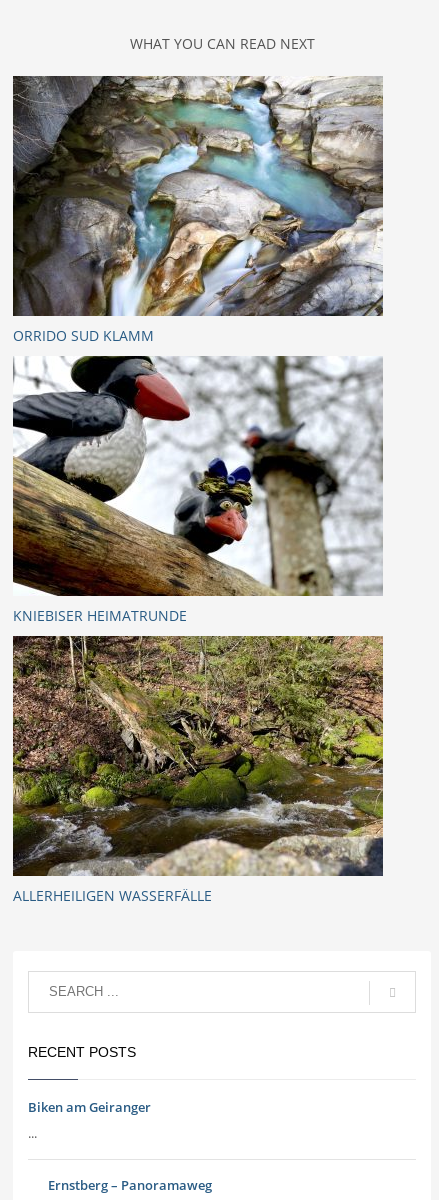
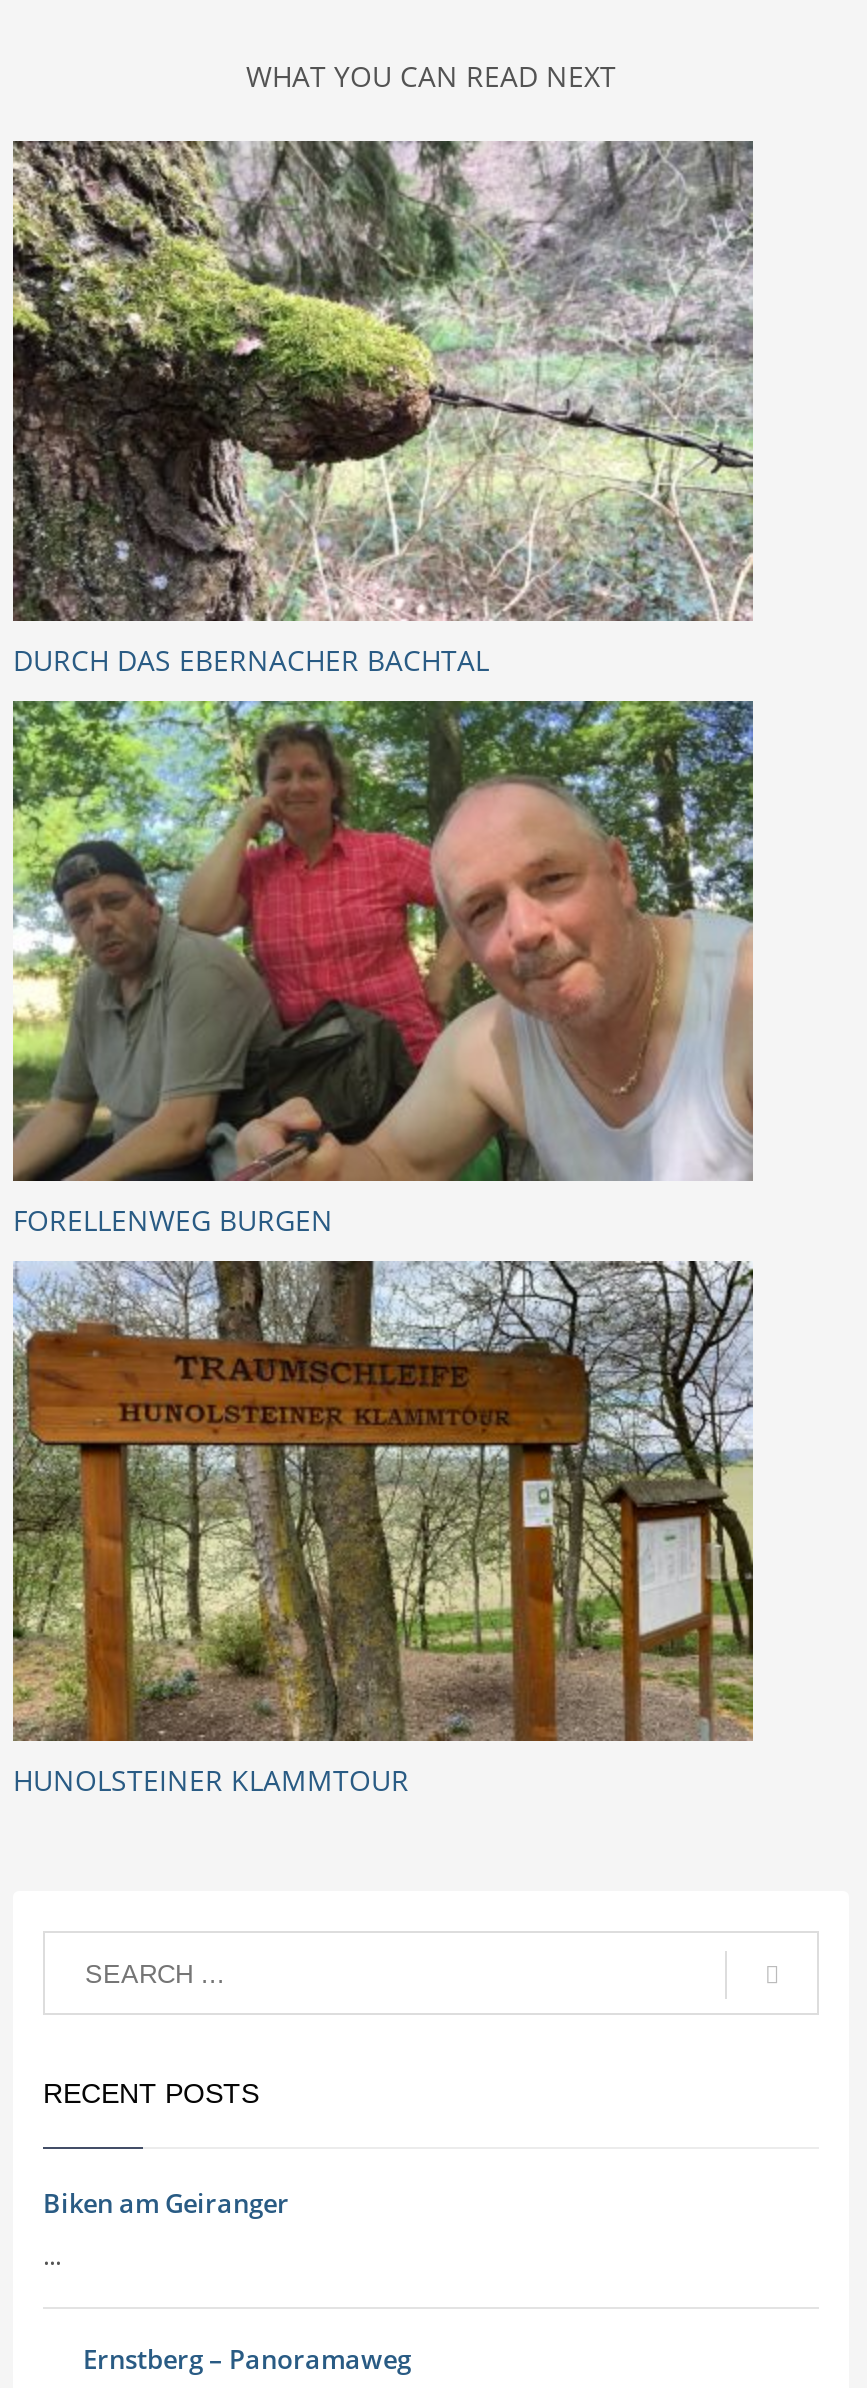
[12,75,384,344] [image] | ORRIDO SUD KLAMM -> [11,139,755,680] [image] | DURCH DAS EBERNACHER BACHTAL
[12,355,383,624] [image] | KNIEBISER HEIMATRUNDE -> [11,699,755,1240] [image] | FORELLENWEG BURGEN
[12,635,384,904] [image] | ALLERHEILIGEN WASSERFÄLLE -> [11,1261,755,1800] [image] | HUNOLSTEINER KLAMMTOUR

